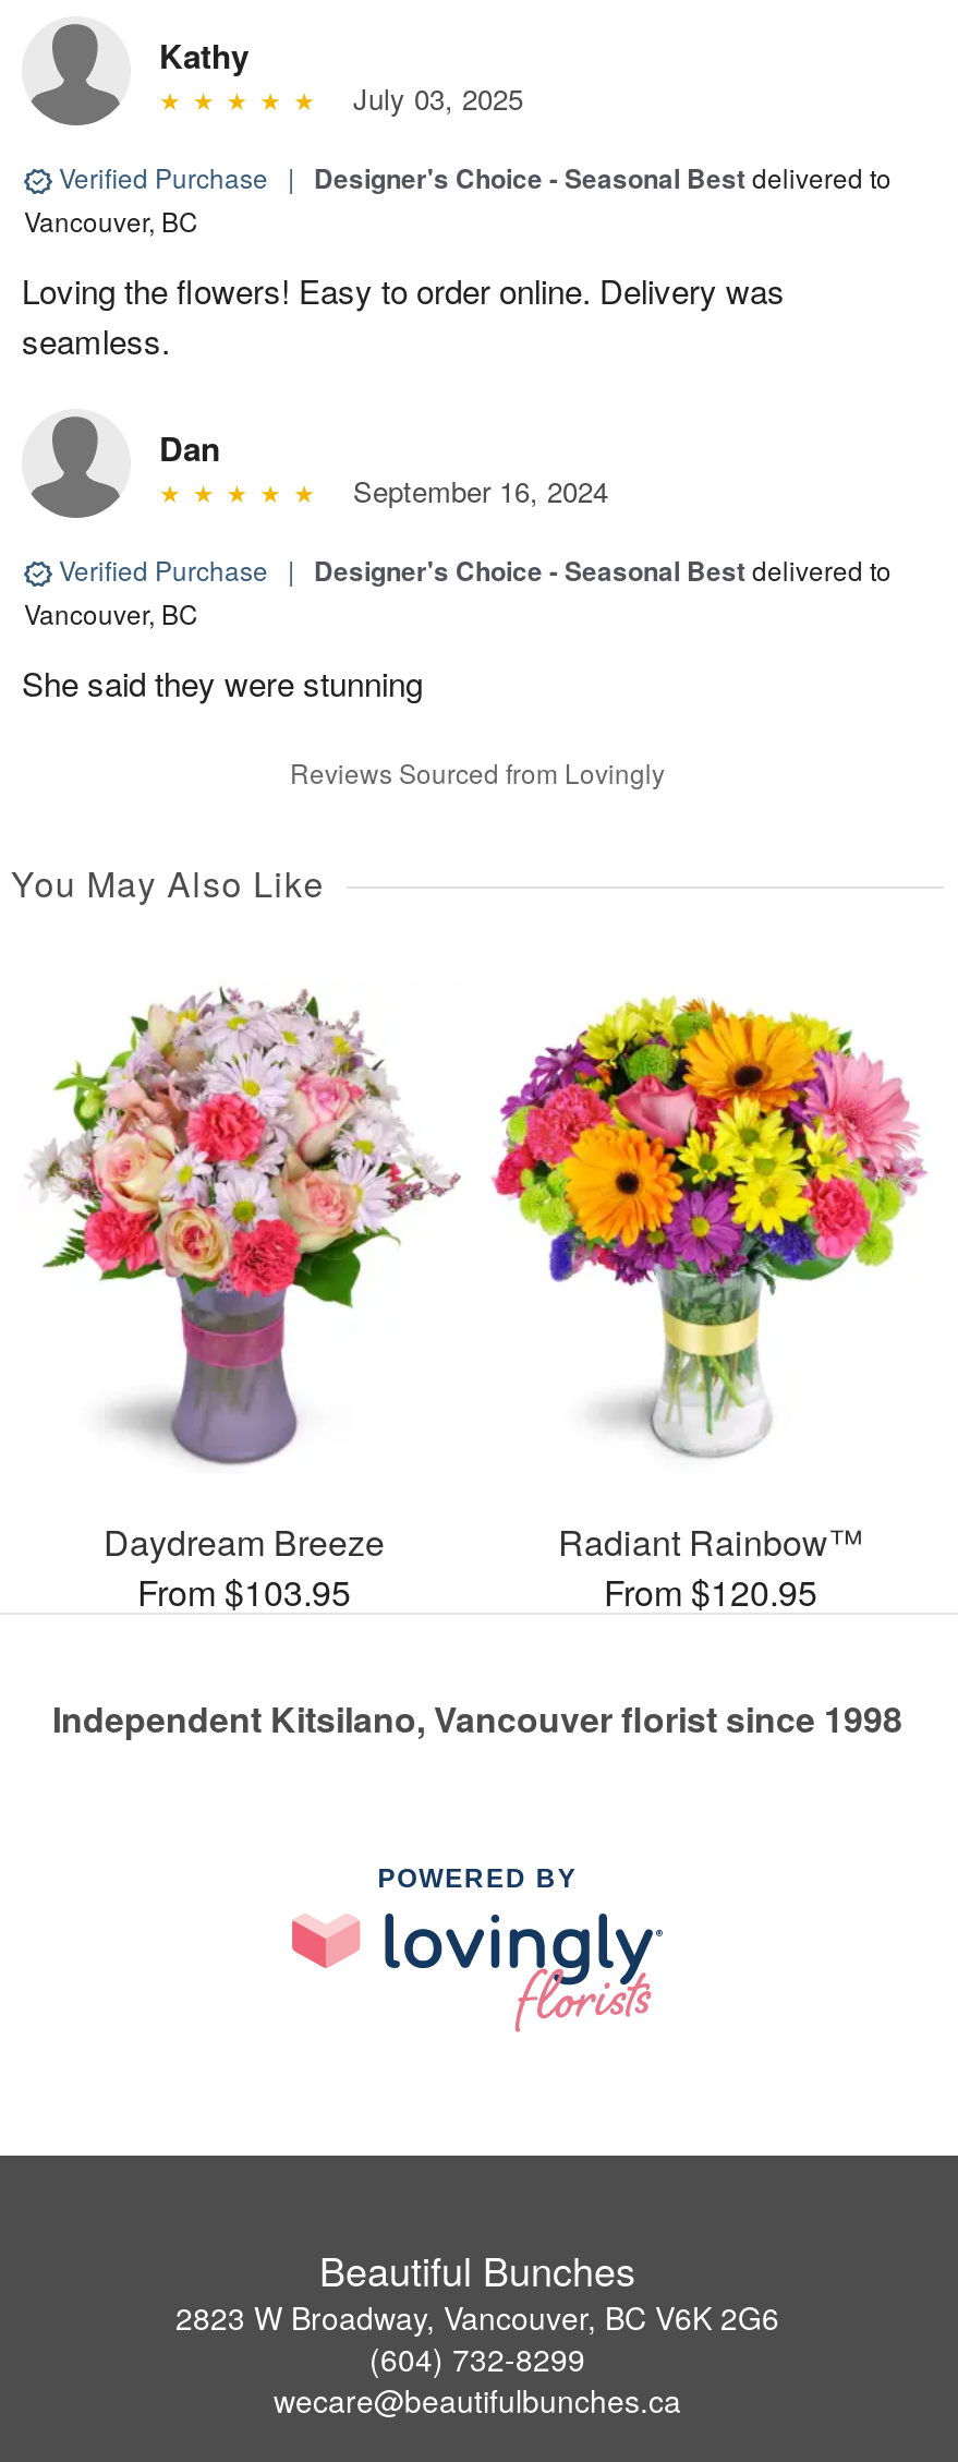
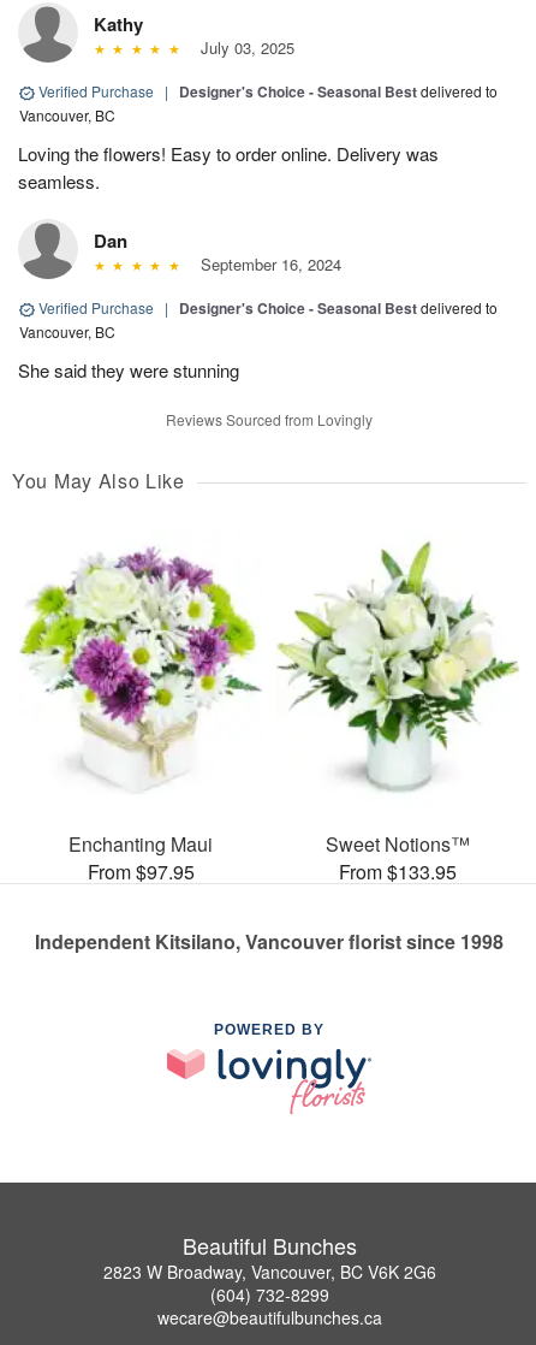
[26,987,462,1617] [image] | Daydream Breeze | From $103.95 -> [19,539,262,885] [image] | Enchanting Maui | From $97.95
[493,995,929,1617] [image] | Radiant Rainbow™ | From $120.95 -> [276,541,519,885] [image] | Sweet Notions™ | From $133.95

